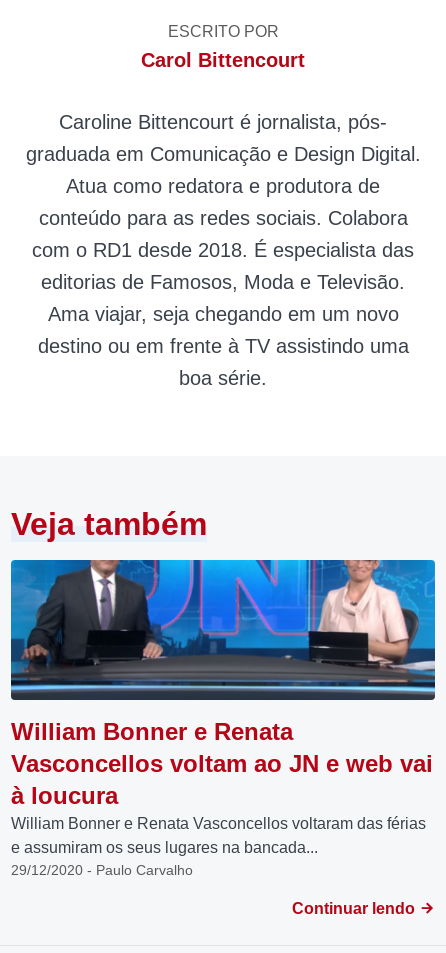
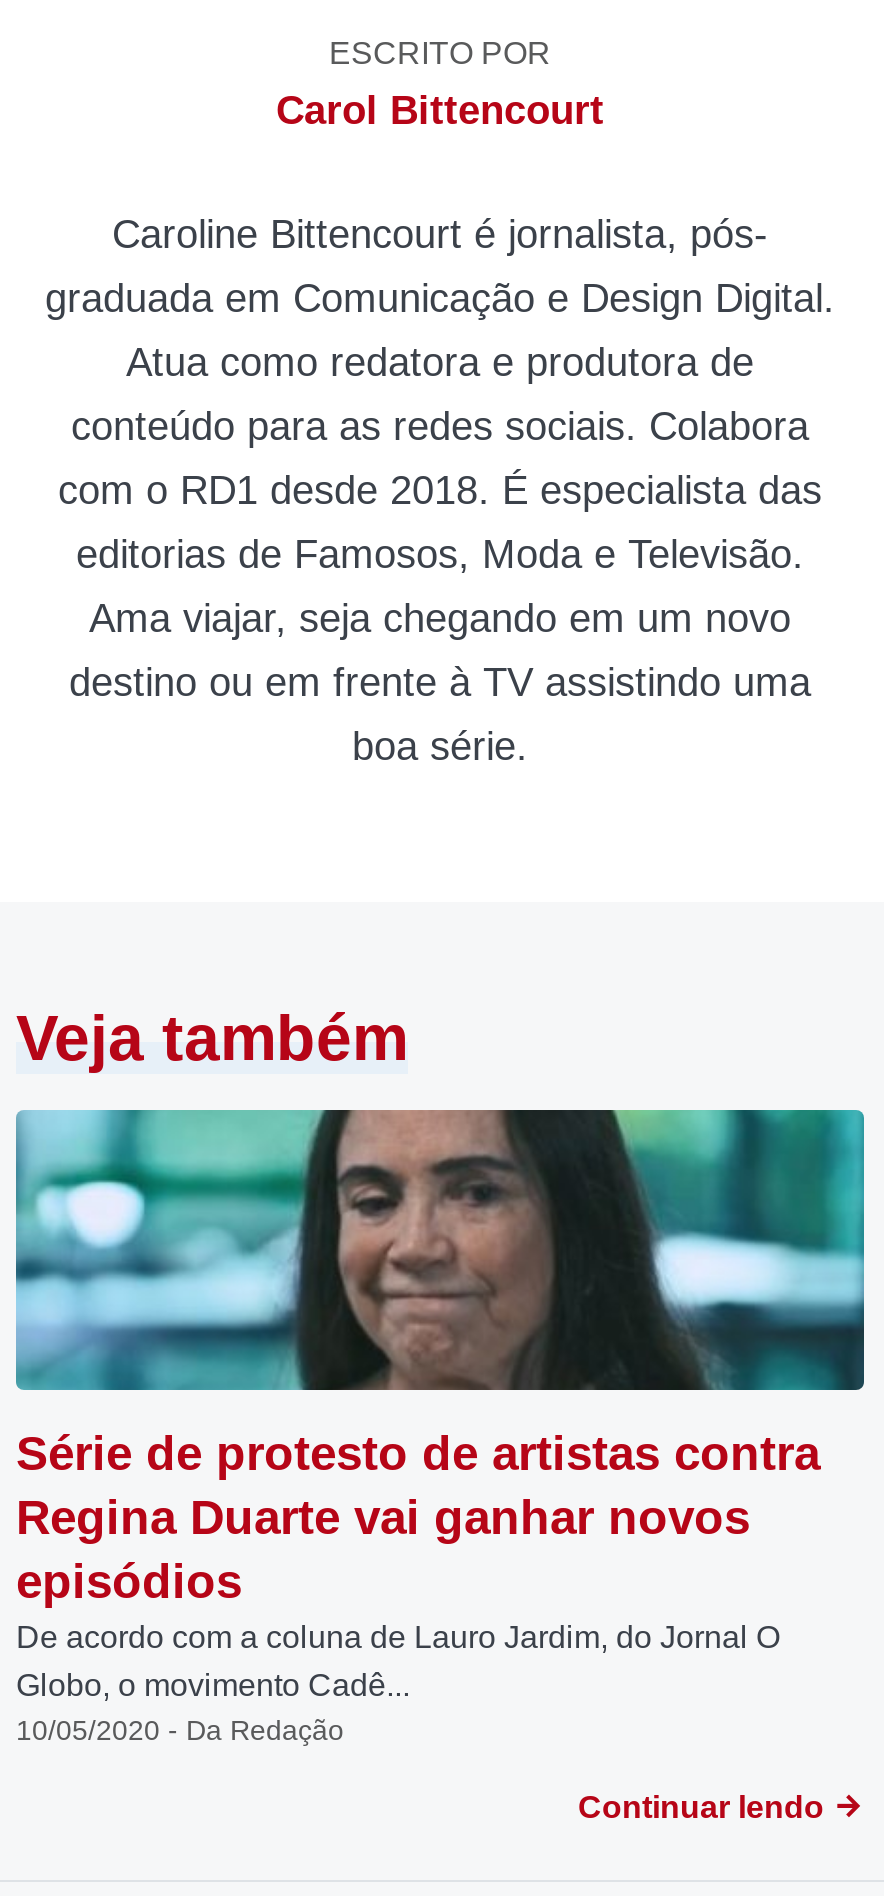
[10,559,436,878] [image] | William Bonner e Renata | Vasconcellos voltam ao JN e web vai | à loucura | William Bonner e Renata Vasconcellos voltaram das férias | e assumiram os seus lugares na bancada... | 29/12/2020 - Paulo Carvalho -> [14,1108,866,1747] [image] | Série de protesto de artistas contra | Regina Duarte vai ganhar novos | episódios | De acordo com a coluna de Lauro Jardim, do Jornal O | Globo, o movimento Cadê... | 10/05/2020 - Da Redação

